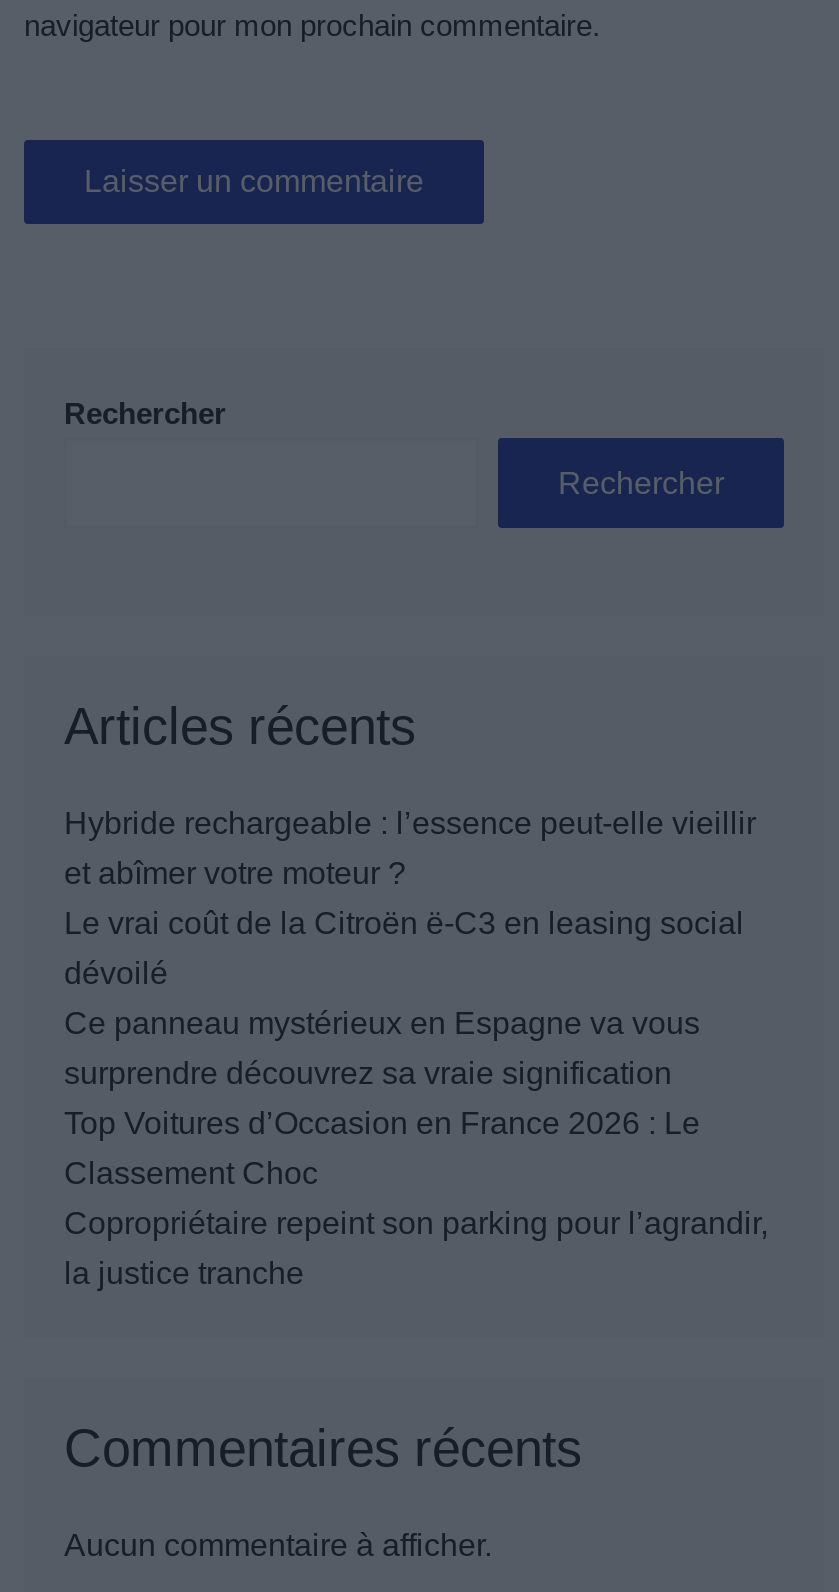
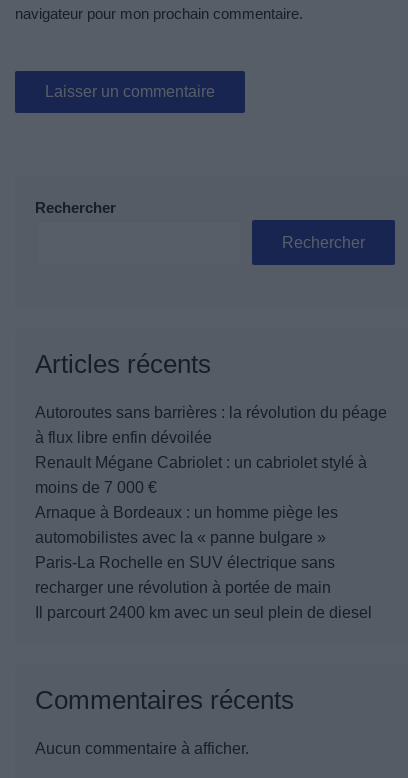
[64,807,768,1291] Hybride rechargeable : l’essence peut-elle vieillir | et abîmer votre moteur ? | Le vrai coût de la Citroën ë-C3 en leasing social | dévoilé | Ce panneau mystérieux en Espagne va vous | surprendre découvrez sa vraie signification | Top Voitures d’Occasion en France 2026 : Le | Classement Choc | Copropriétaire repeint son parking pour l’agrandir, | la justice tranche -> [35,404,387,621] Autoroutes sans barrières : la révolution du péage | à flux libre enfin dévoilée | Renault Mégane Cabriolet : un cabriolet stylé à | moins de 7 000 € | Arnaque à Bordeaux : un homme piège les | automobilistes avec la « panne bulgare » | Paris-La Rochelle en SUV électrique sans | recharger une révolution à portée de main | Il parcourt 2400 km avec un seul plein de diesel

